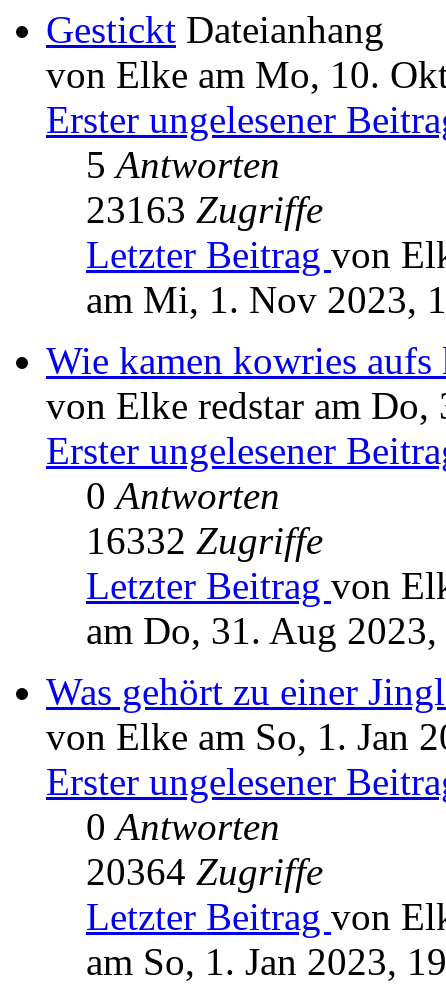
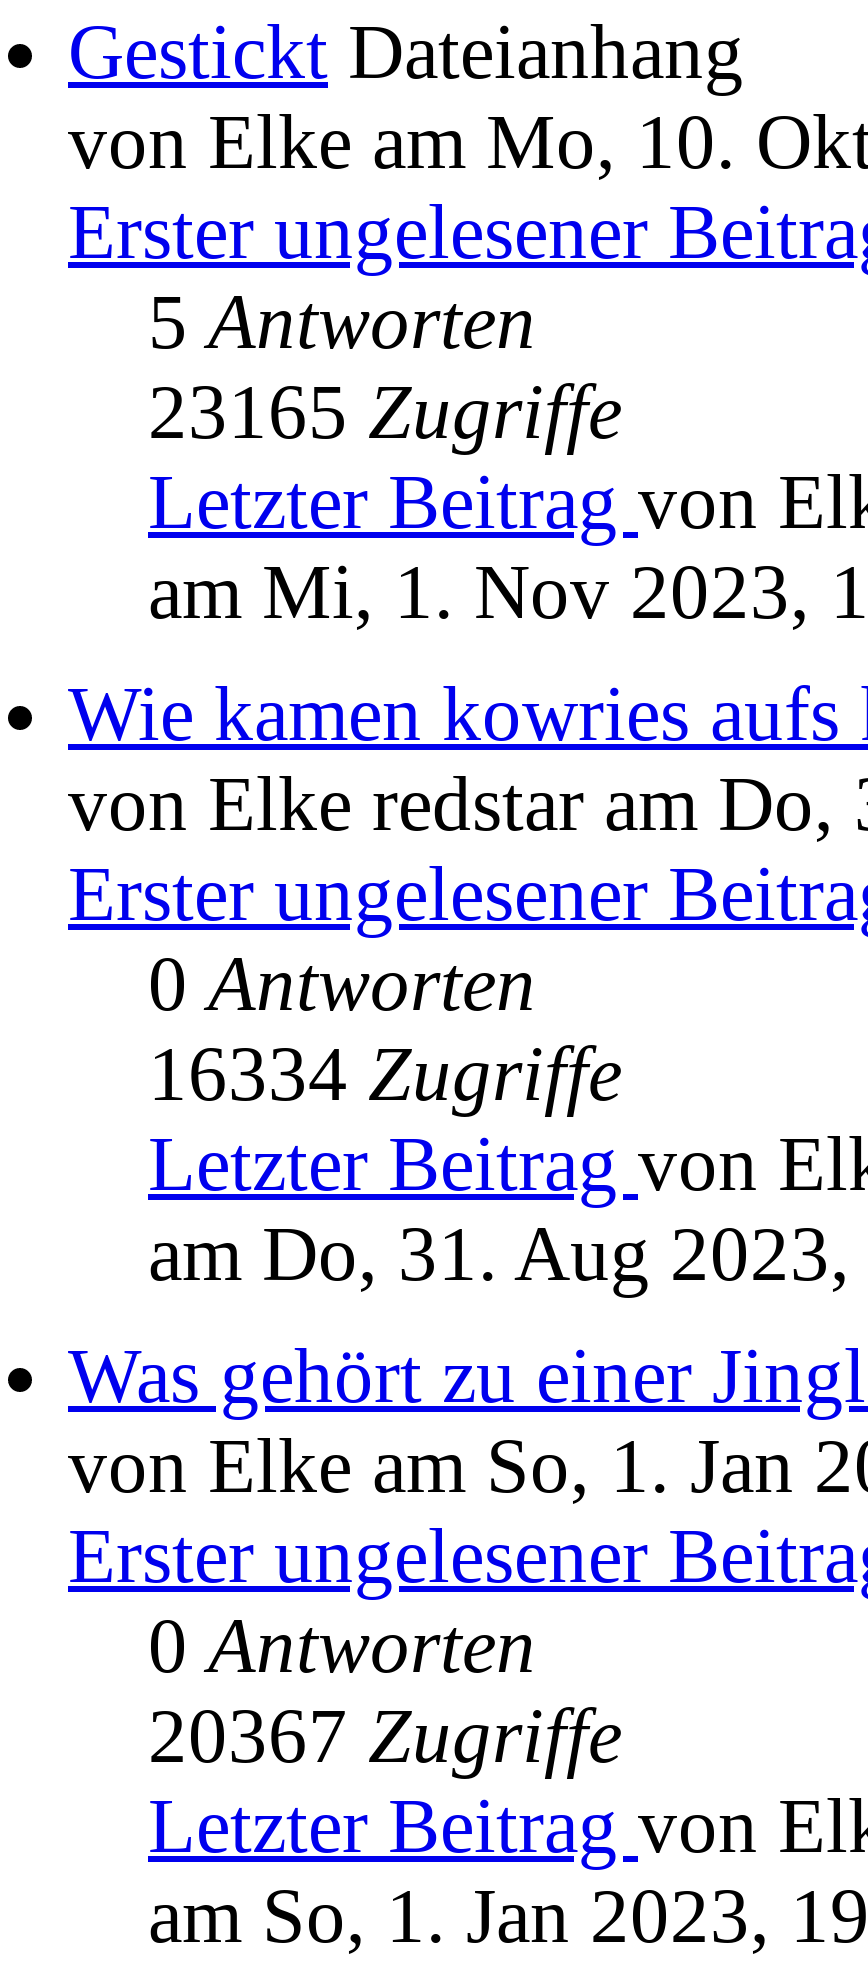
[86,188,323,231] 23163 Zugriffe -> [148,369,622,455] 23165 Zugriffe
[86,519,323,562] 16332 Zugriffe -> [148,1031,622,1117] 16334 Zugriffe
[86,850,323,893] 20364 Zugriffe -> [148,1693,622,1779] 20367 Zugriffe

